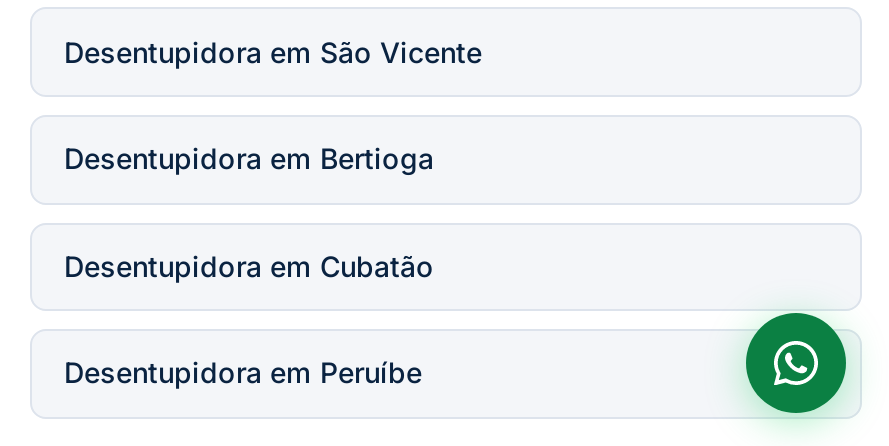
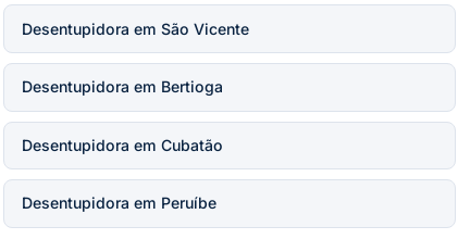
[738,309,854,429] [image] -> none

